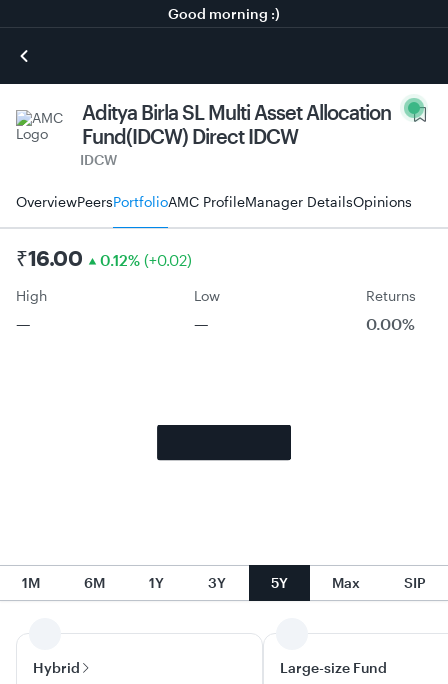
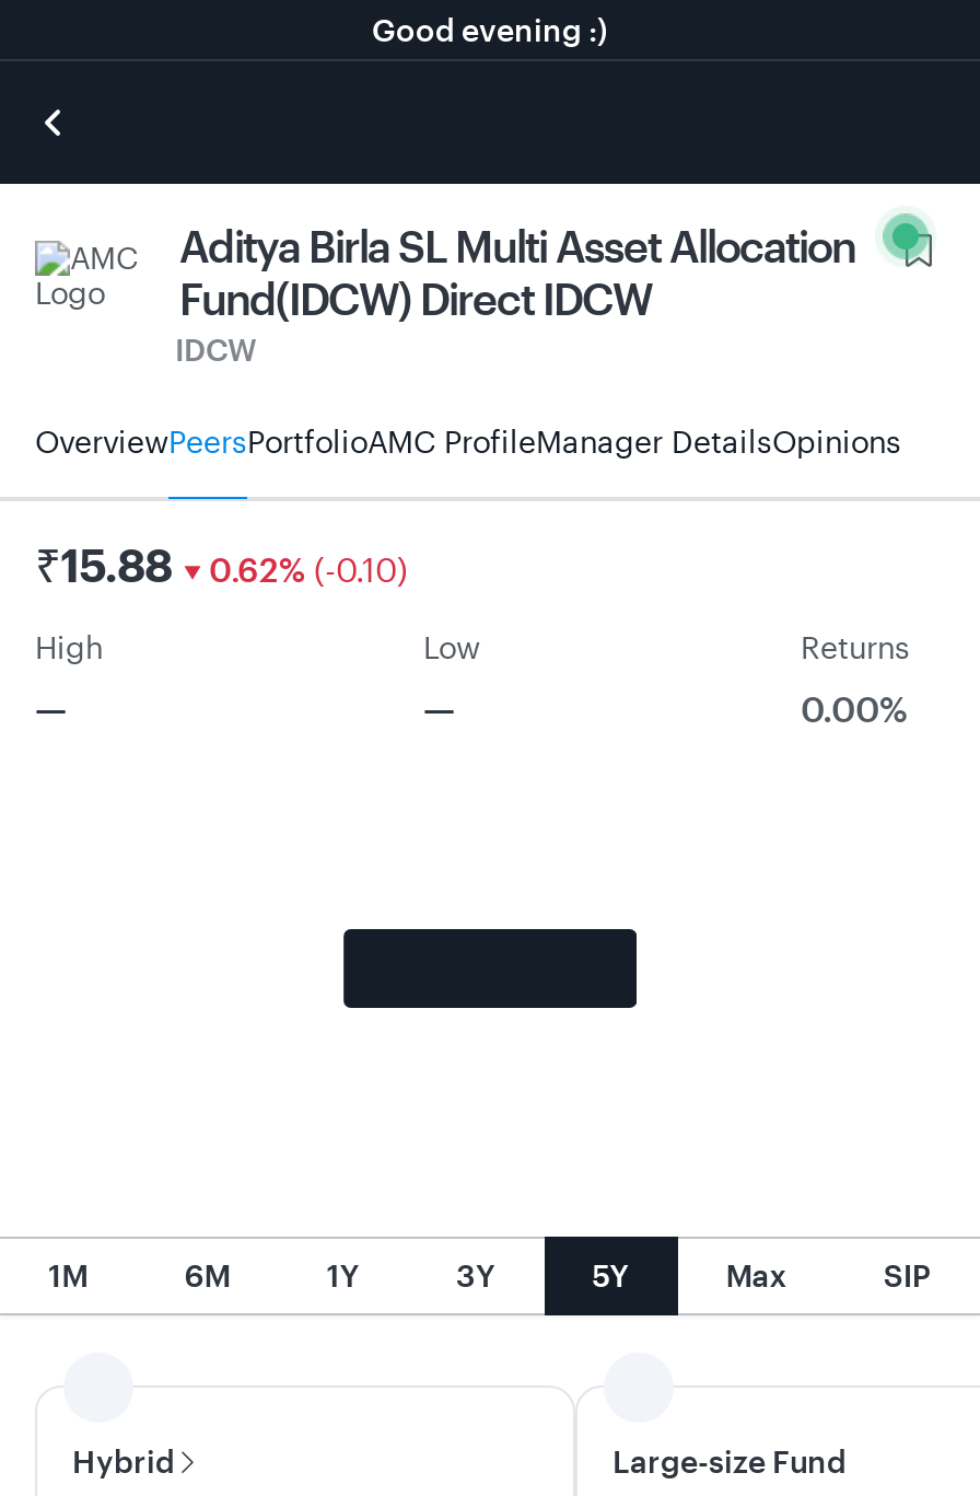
[168,4,280,21] Good morning :) -> [372,10,608,47] Good evening :)
[16,245,82,270] ₹16.00 -> [35,536,172,591] ₹15.88
[99,251,191,269] 0.12% (+0.02) -> [209,549,408,589] 0.62% (-0.10)

